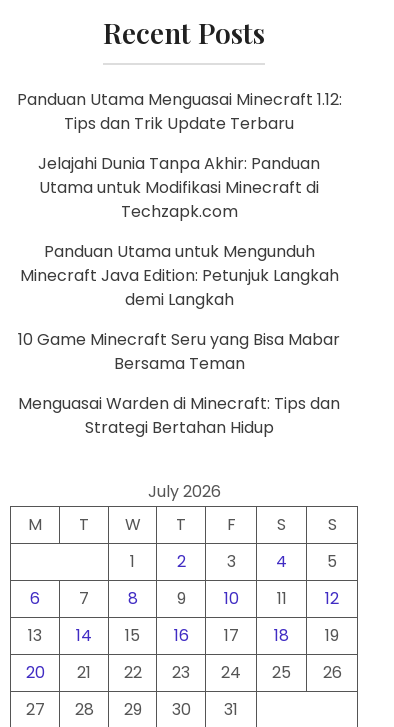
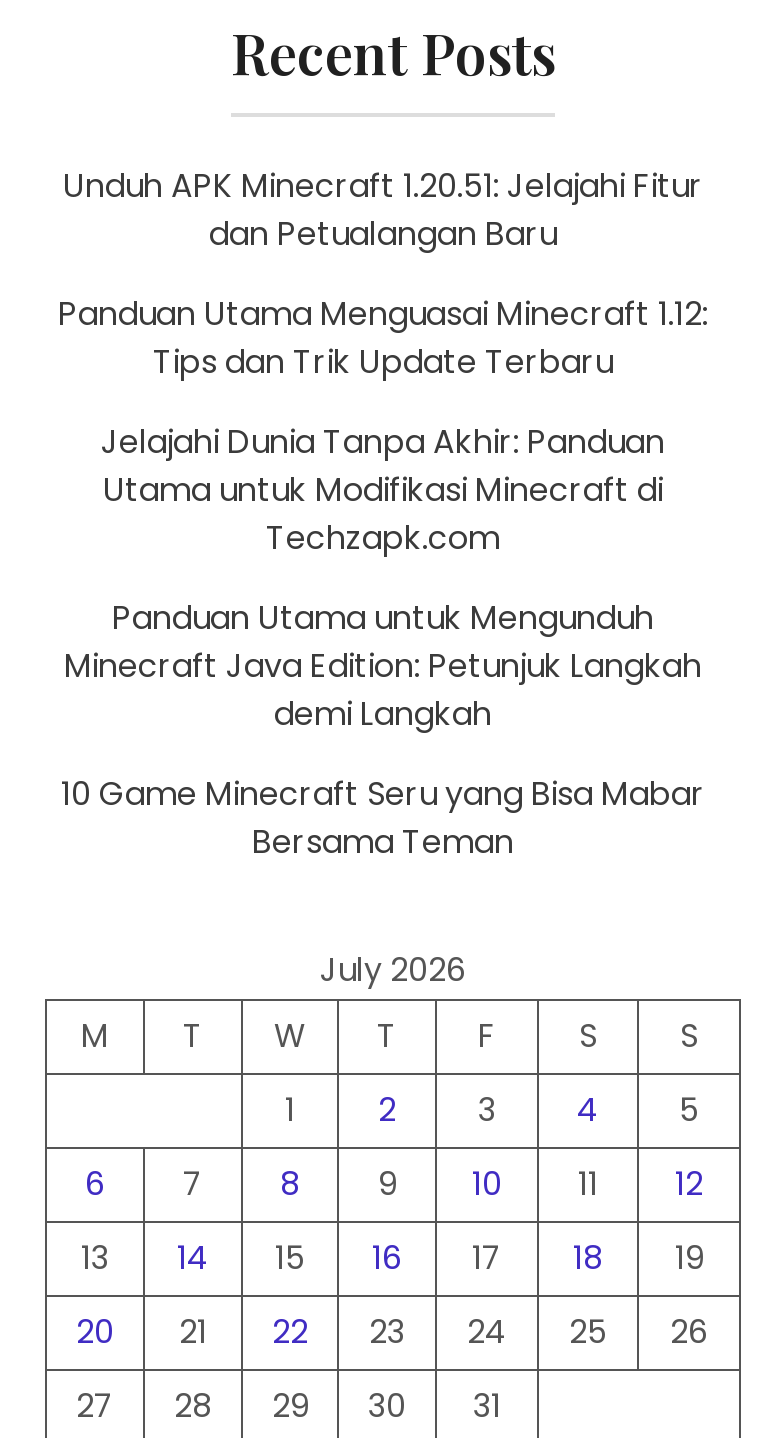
none -> [63,163,703,257] Unduh APK Minecraft 1.20.51: Jelajahi Fitur | dan Petualangan Baru
moved [16,88,341,375] -> [58,291,708,865]: Panduan Utama Menguasai Minecraft 1.12: | Tips dan Trik Update Terbaru | Jelajahi Dunia Tanpa Akhir: Panduan | ... | 10 Game Minecraft Seru yang Bisa Mabar | Bersama Teman
[18,392,340,439] Menguasai Warden di Minecraft: Tips dan | Strategi Bertahan Hidup -> none

